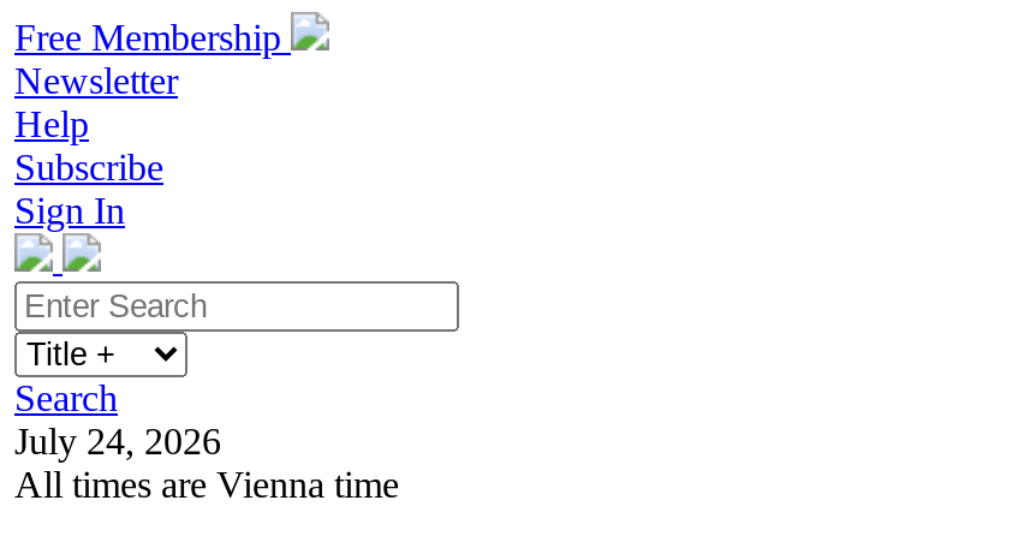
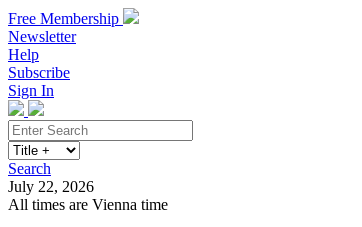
[14,421,221,461] July 24, 2026 -> [8,178,94,195] July 22, 2026

